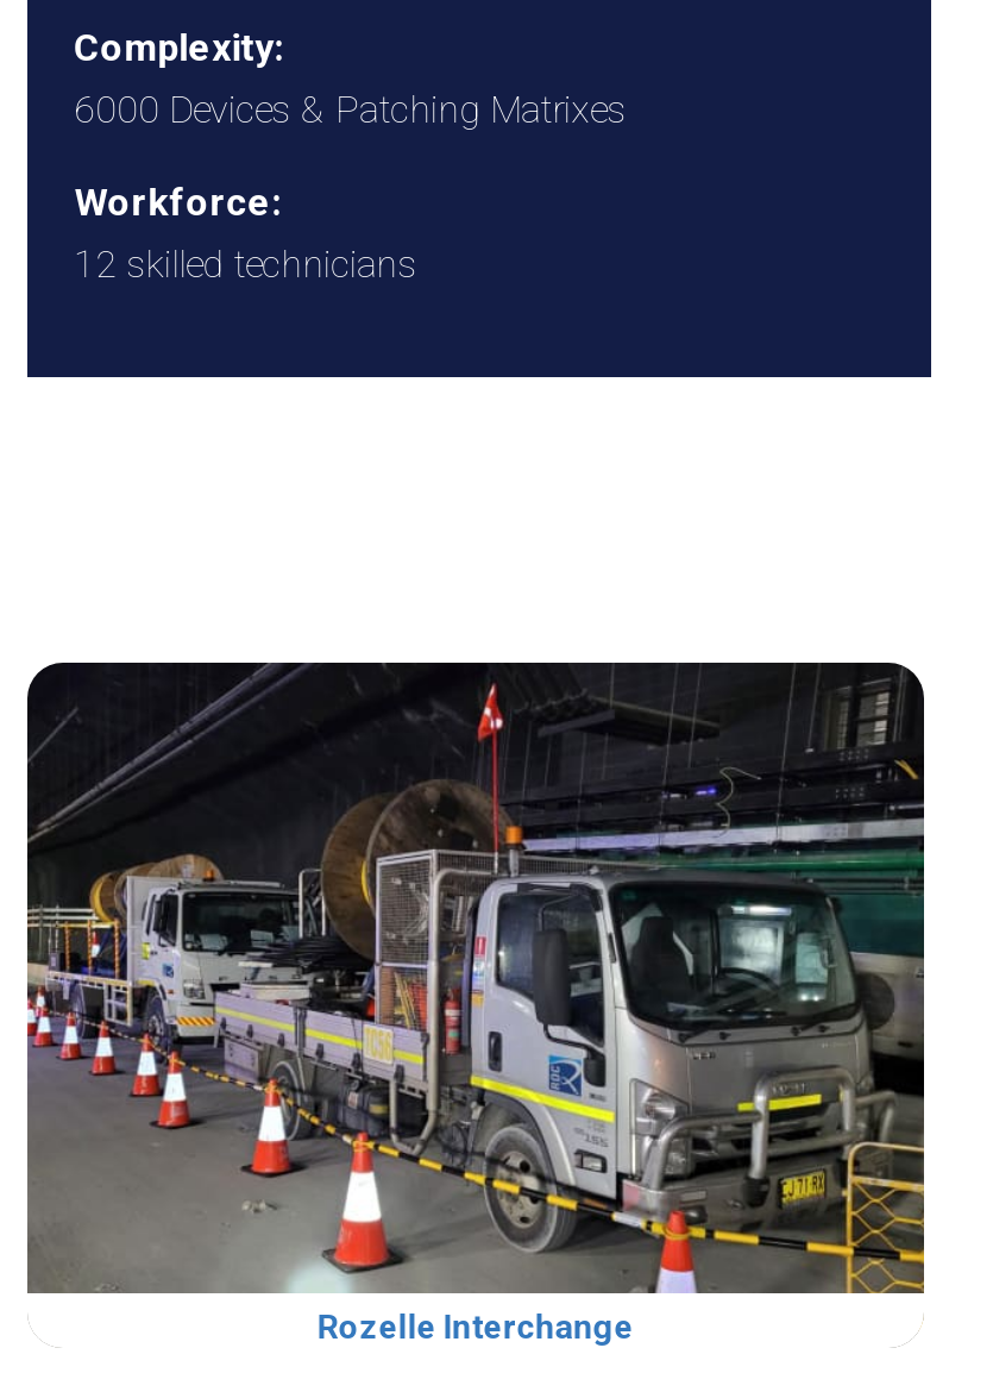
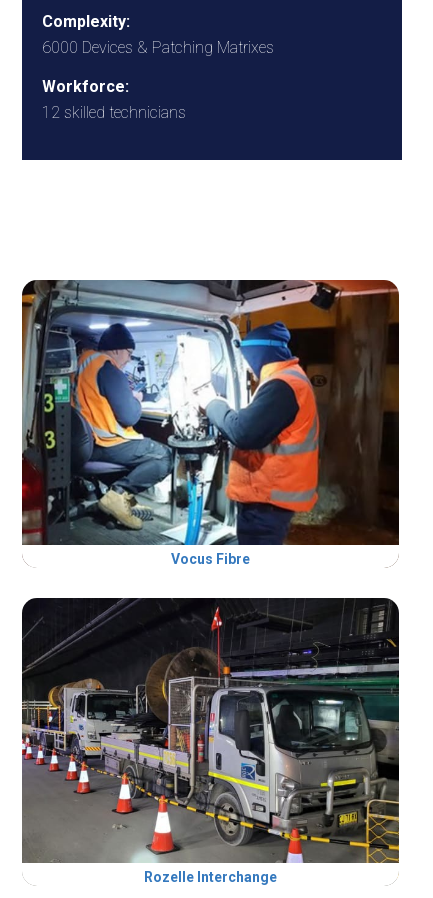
none -> [21,279,400,567] [image] | Vocus Fibre

